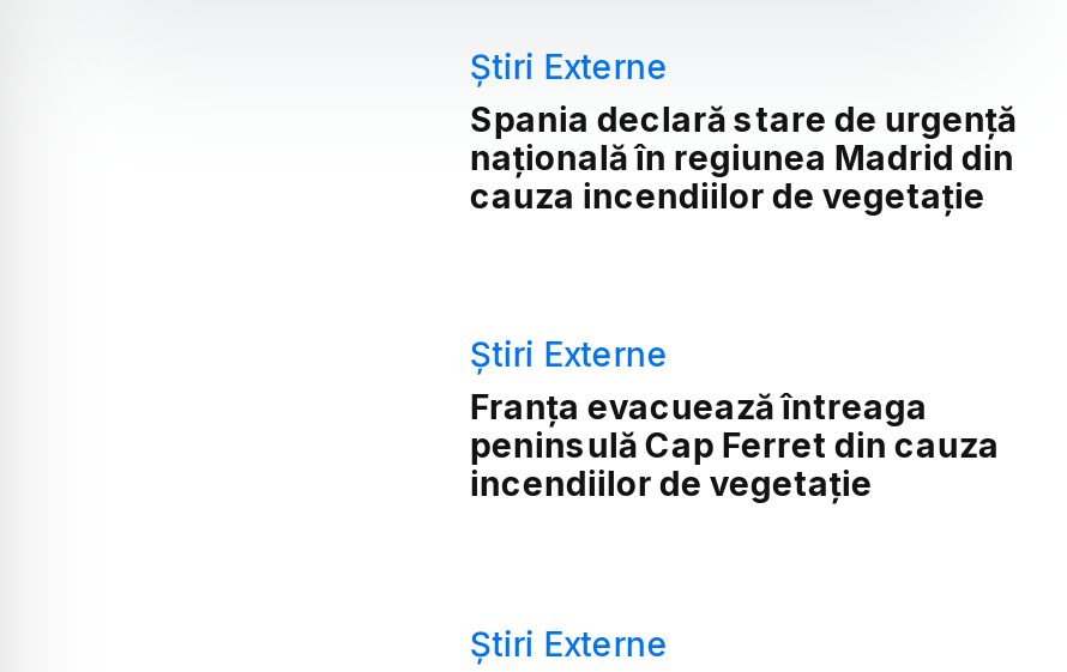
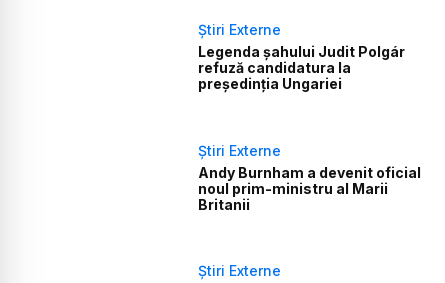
[470,98,1016,215] Spania declară stare de urgență | națională în regiunea Madrid din | cauza incendiilor de vegetație -> [198,43,405,92] Legenda șahului Judit Polgár | refuză candidatura la | președinția Ungariei
[470,386,1000,504] Franța evacuează întreaga | peninsulă Cap Ferret din cauza | incendiilor de vegetație -> [198,164,421,213] Andy Burnham a devenit oficial | noul prim-ministru al Marii | Britanii

